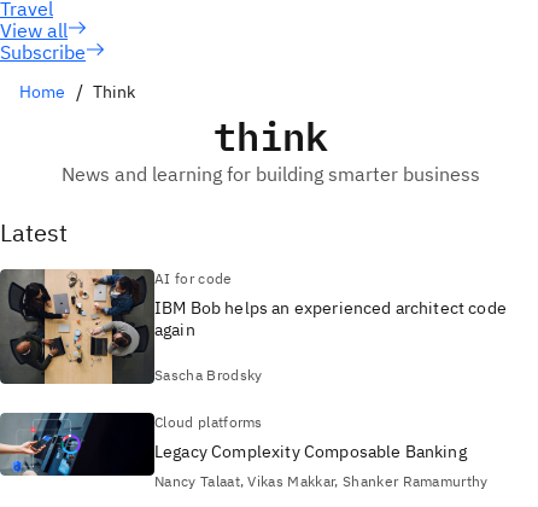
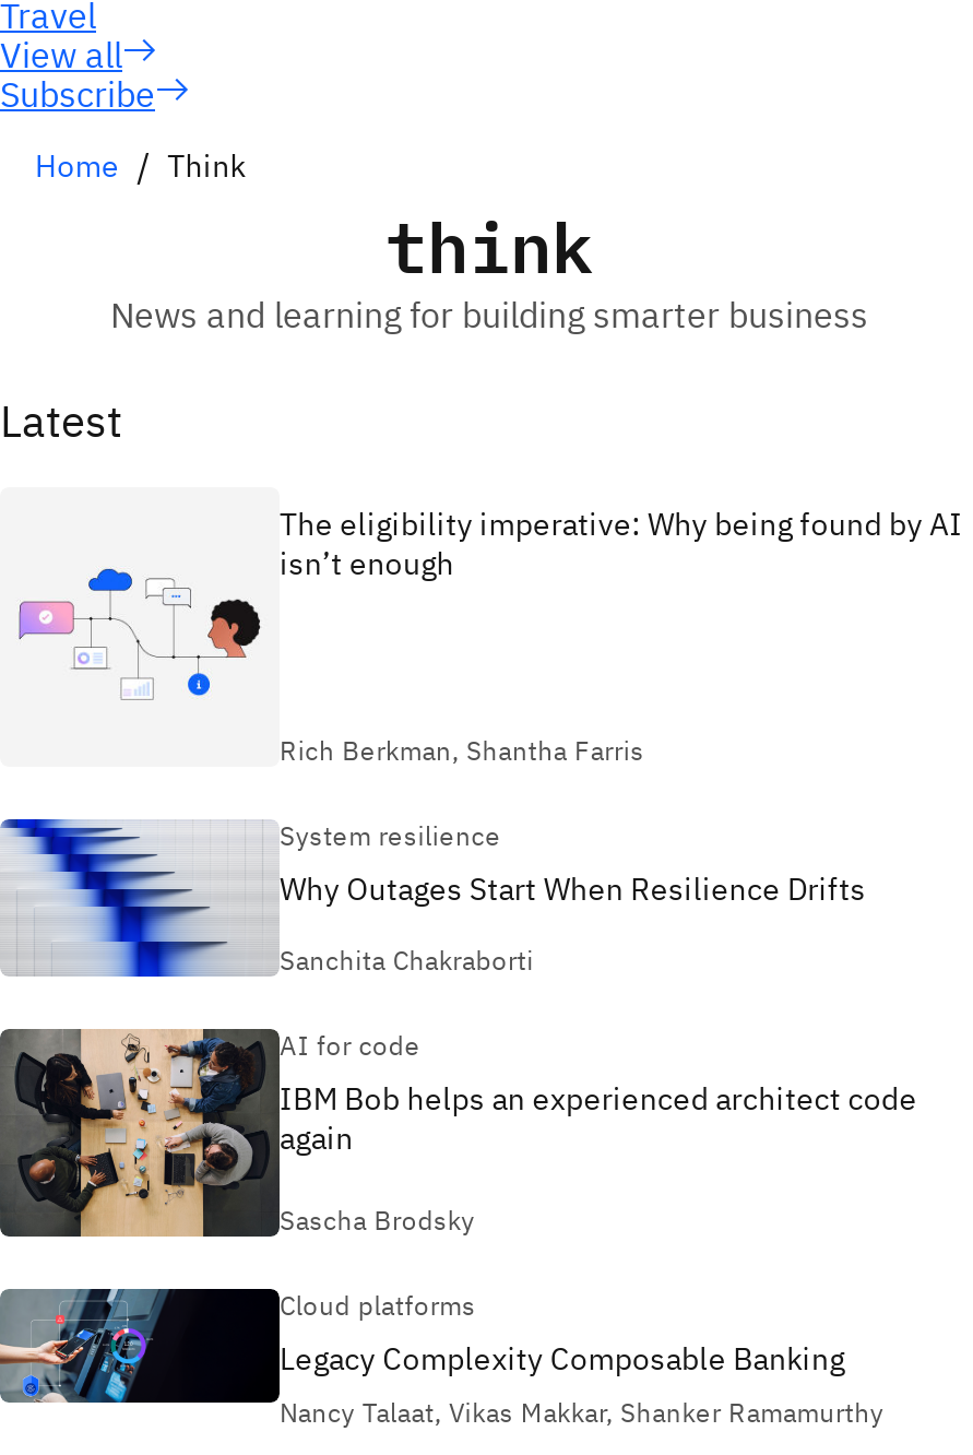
none -> [7,505,963,697] [image] | The eligibility imperative: Why being found by AI | isn’t enough
none -> [7,734,866,979] [image] | Rich Berkman, Shantha Farris | System resilience | Why Outages Start When Resilience Drifts | Sanchita Chakraborti

